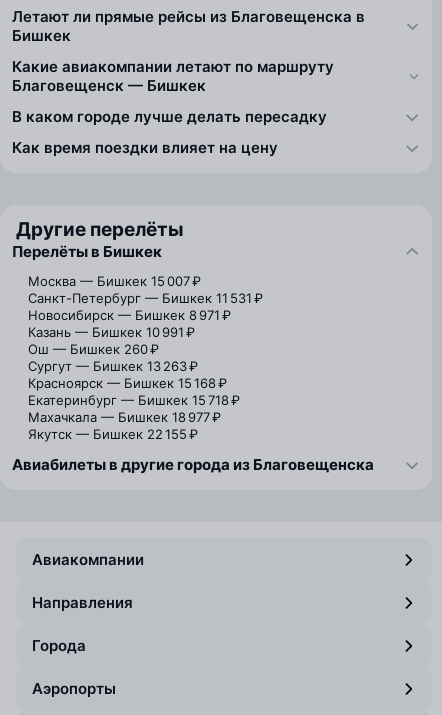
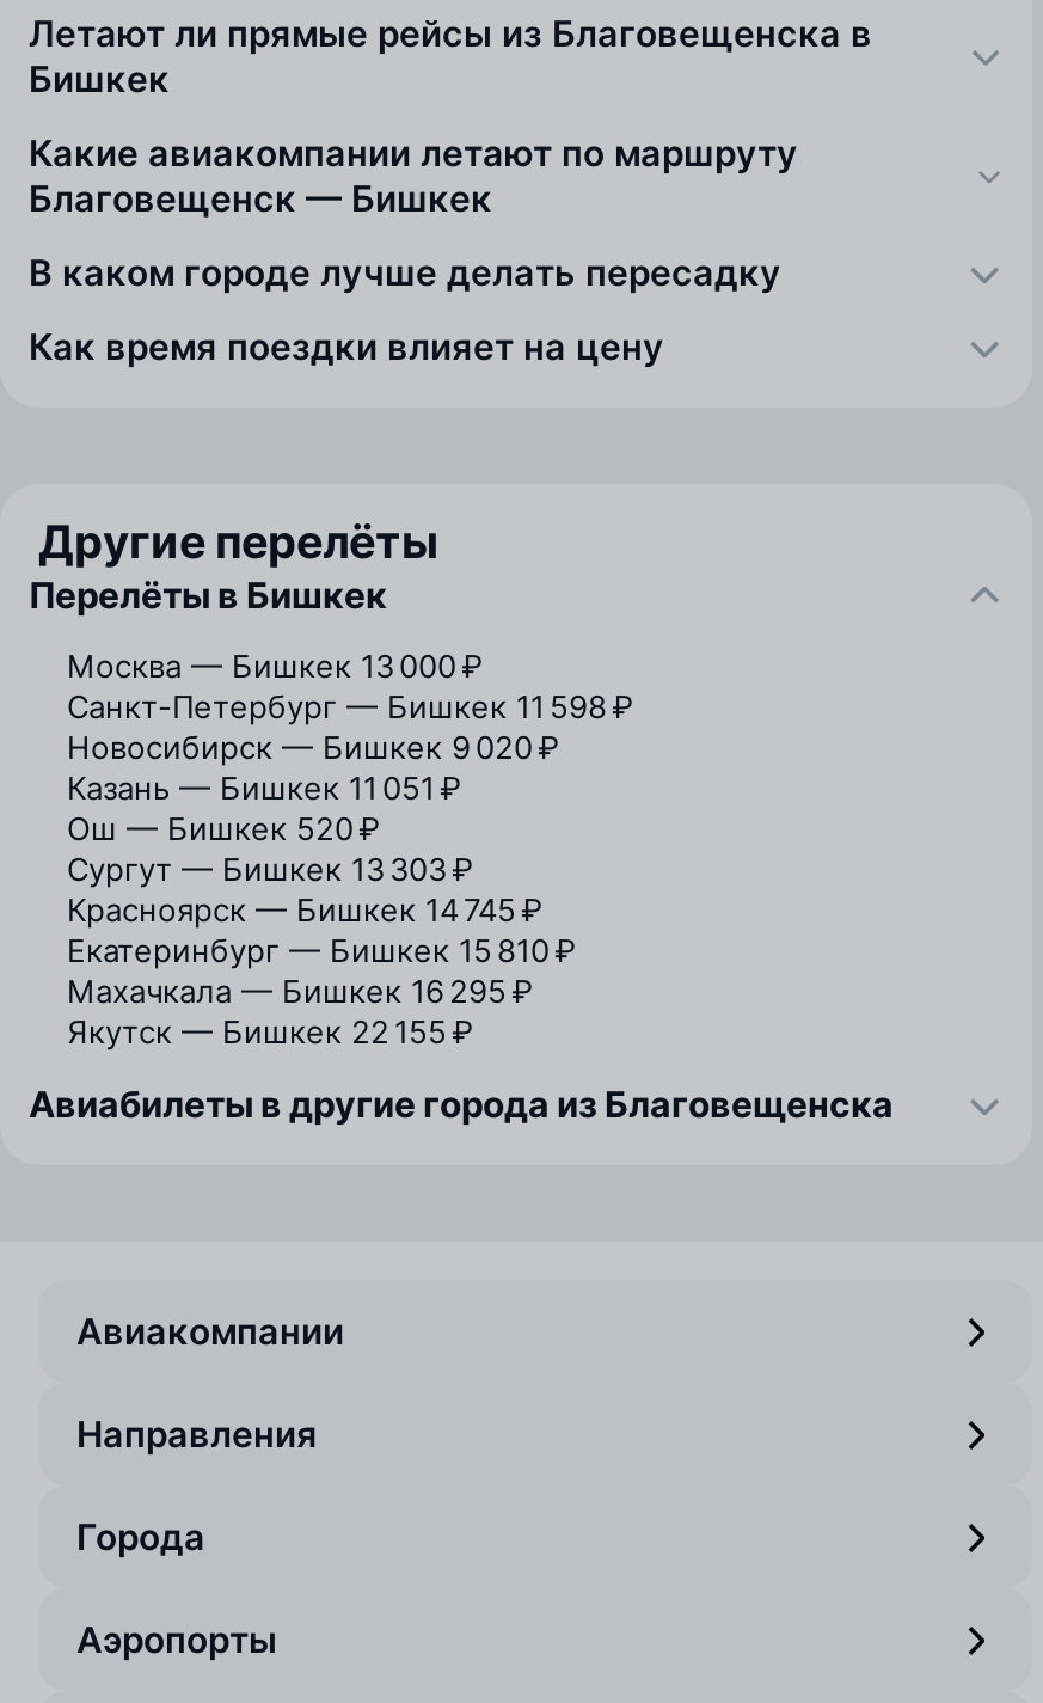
[28,273,201,289] Москва — Бишкек 15 007 ₽ -> [67,647,483,685] Москва — Бишкек 13 000 ₽
[28,290,263,306] Санкт-Петербург — Бишкек 11 531 ₽ -> [67,687,633,725] Санкт-Петербург — Бишкек 11 598 ₽
[28,307,231,323] Новосибирск — Бишкек 8 971 ₽ -> [67,728,559,766] Новосибирск — Бишкек 9 020 ₽
[28,324,195,340] Казань — Бишкек 10 991 ₽ -> [67,768,461,807] Казань — Бишкек 11 051 ₽
[28,341,159,357] Ош — Бишкек 260 ₽ -> [67,809,380,847] Ош — Бишкек 520 ₽
[28,358,198,374] Сургут — Бишкек 13 263 ₽ -> [67,850,473,888] Сургут — Бишкек 13 303 ₽
[28,375,227,391] Красноярск — Бишкек 15 168 ₽ -> [67,890,542,929] Красноярск — Бишкек 14 745 ₽
[28,392,240,408] Екатеринбург — Бишкек 15 718 ₽ -> [67,931,576,969] Екатеринбург — Бишкек 15 810 ₽
[28,409,221,425] Махачкала — Бишкек 18 977 ₽ -> [67,972,533,1010] Махачкала — Бишкек 16 295 ₽

